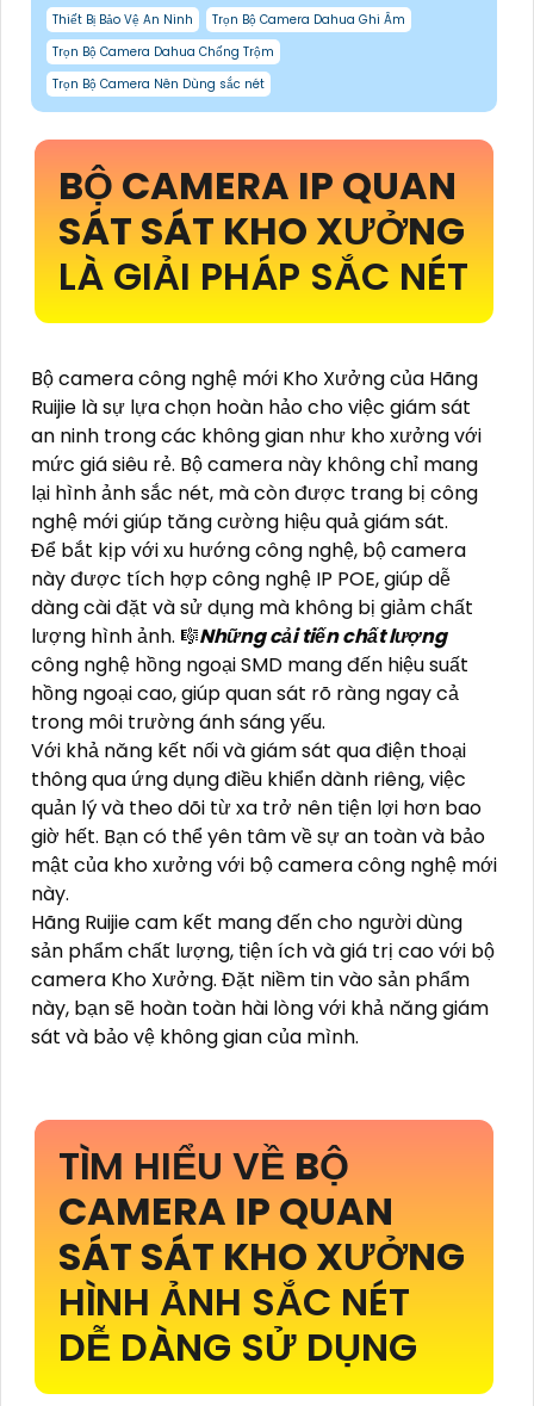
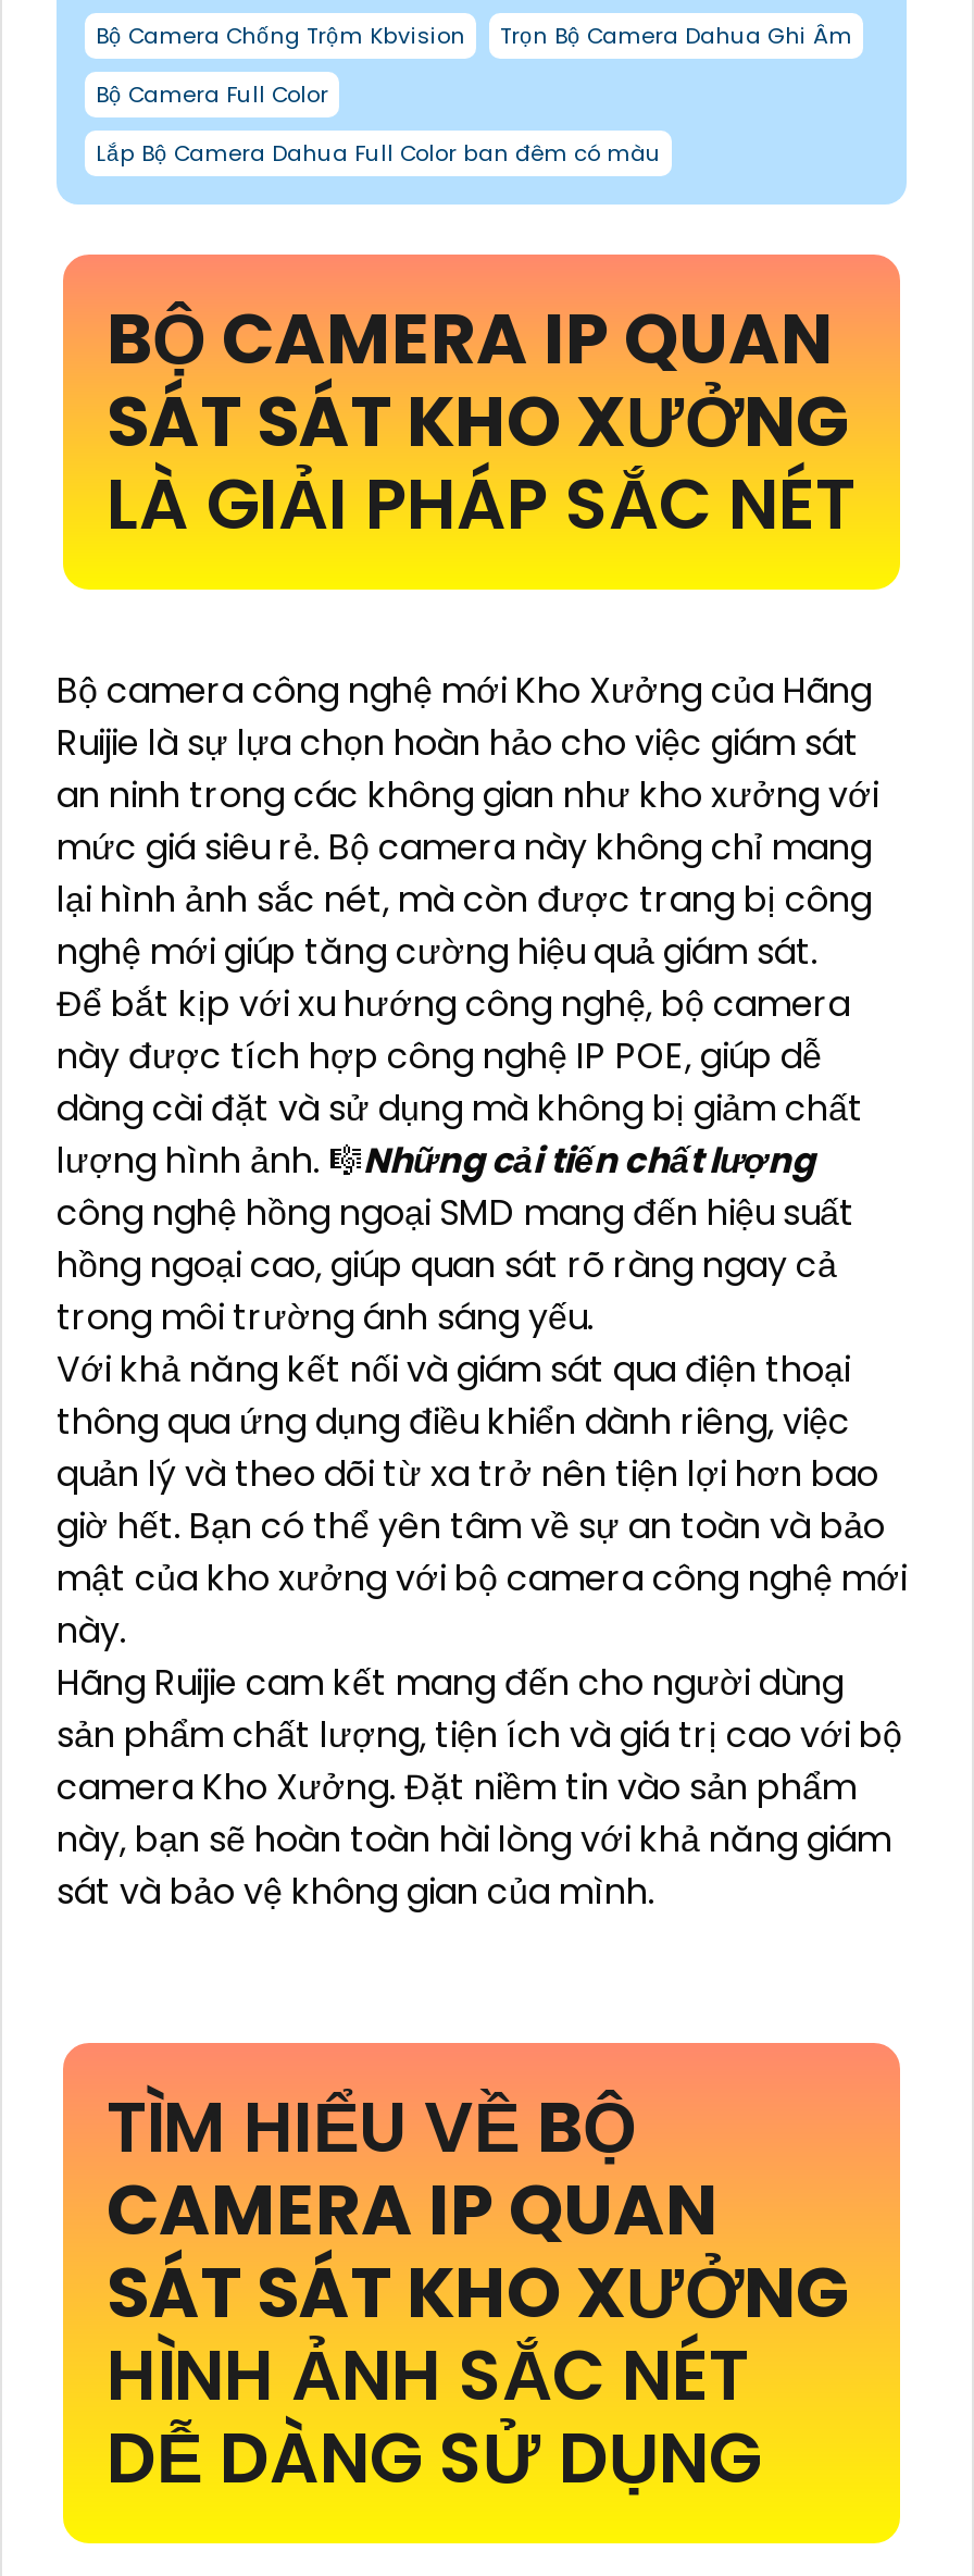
[52,11,193,29] Thiết Bị Bảo Vệ An Ninh -> [96,20,465,52] Bộ Camera Chống Trộm Kbvision
[52,43,274,61] Trọn Bộ Camera Dahua Chống Trộm -> [96,78,328,111] Bộ Camera Full Color
[52,75,265,93] Trọn Bộ Camera Nên Dùng sắc nét -> [96,137,661,170] Lắp Bộ Camera Dahua Full Color ban đêm có màu

